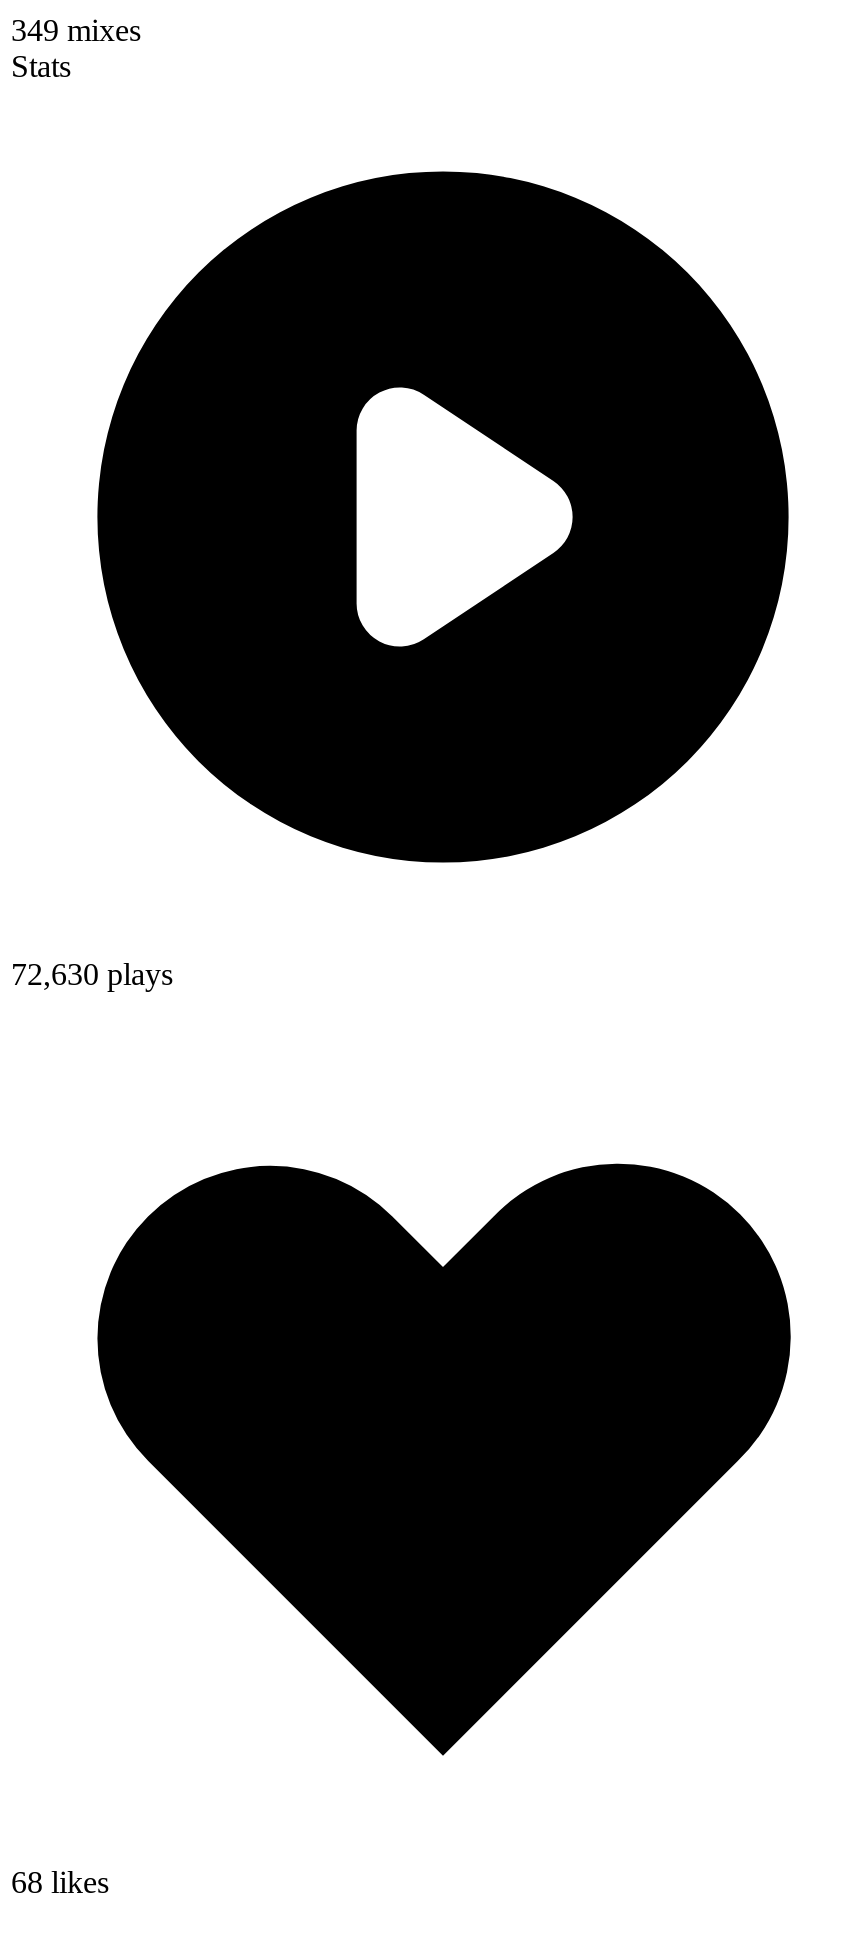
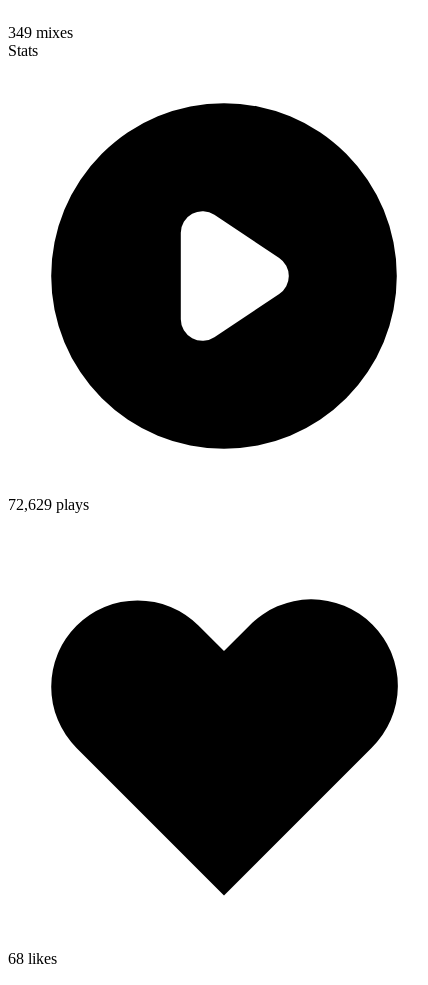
[11,957,173,991] 72,630 plays -> [8,496,89,513] 72,629 plays

